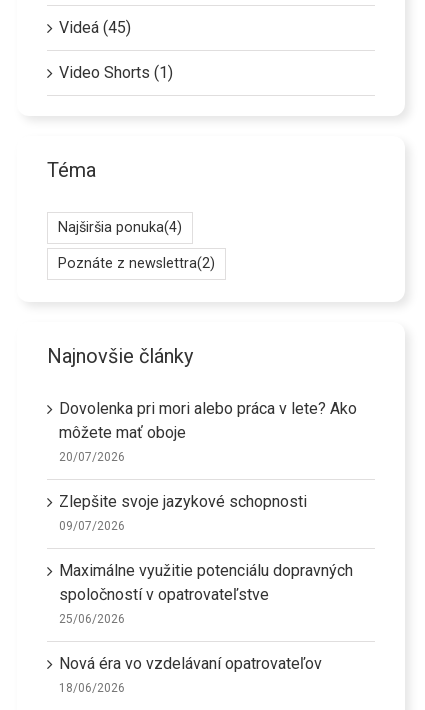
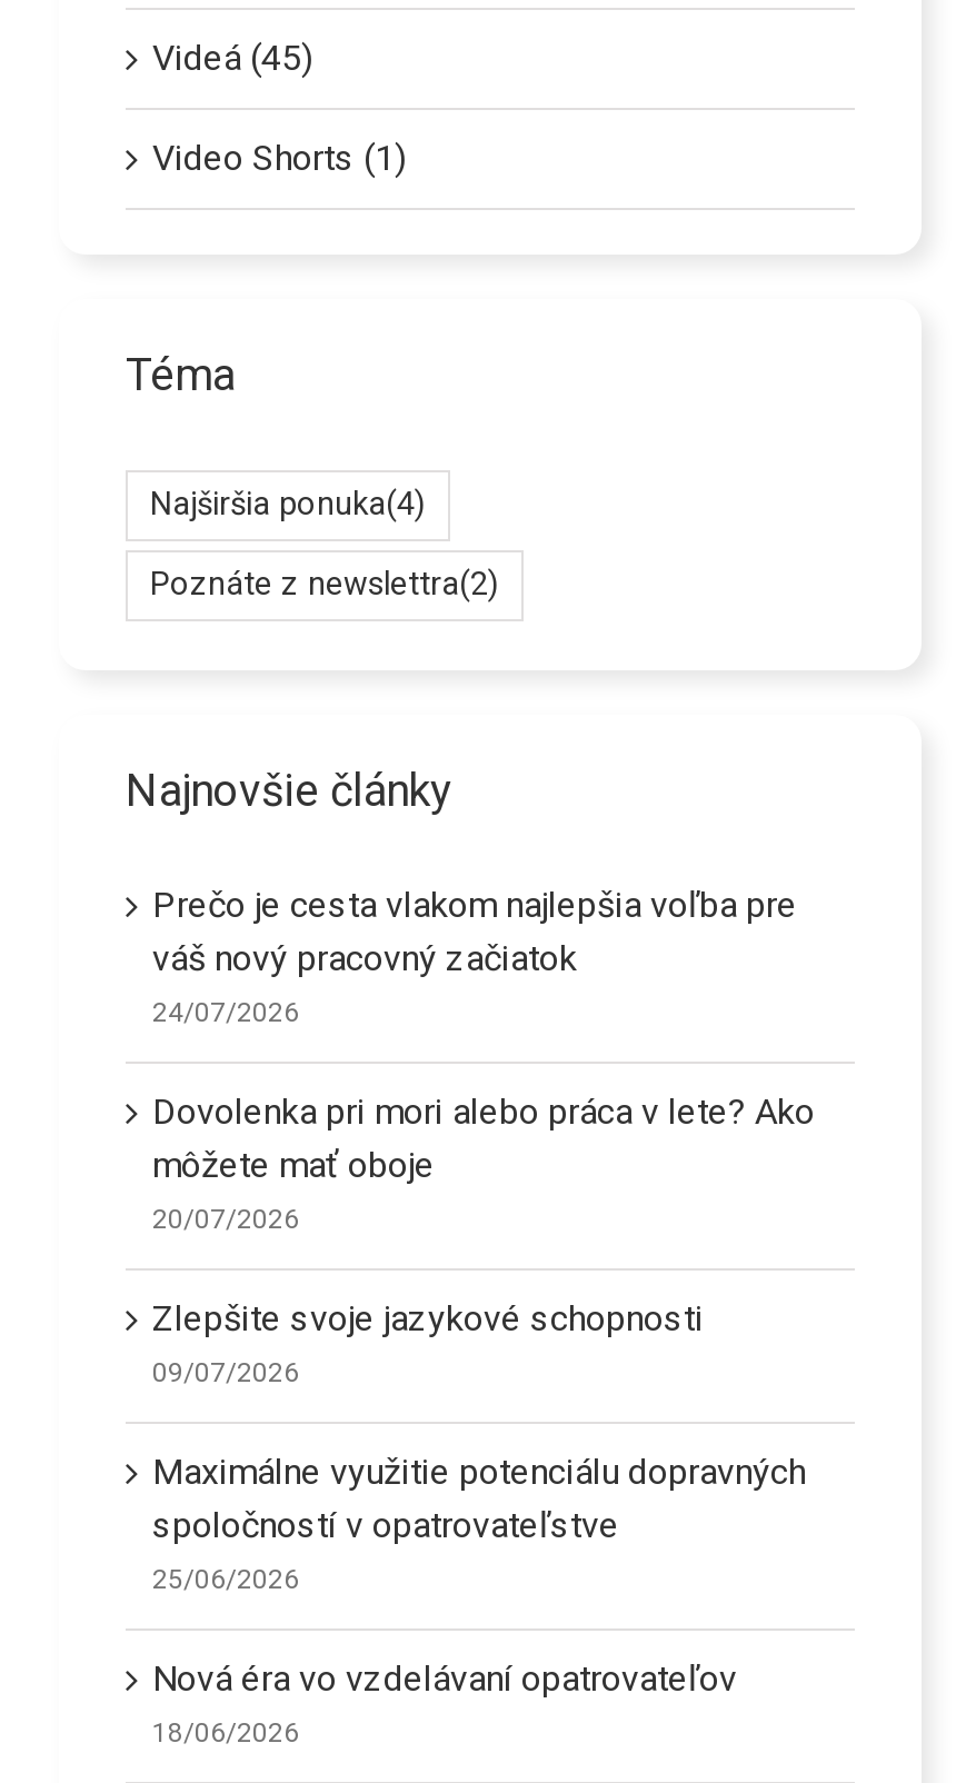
none -> [152,885,797,1029] Prečo je cesta vlakom najlepšia voľba pre | váš nový pracovný začiatok | 24/07/2026

